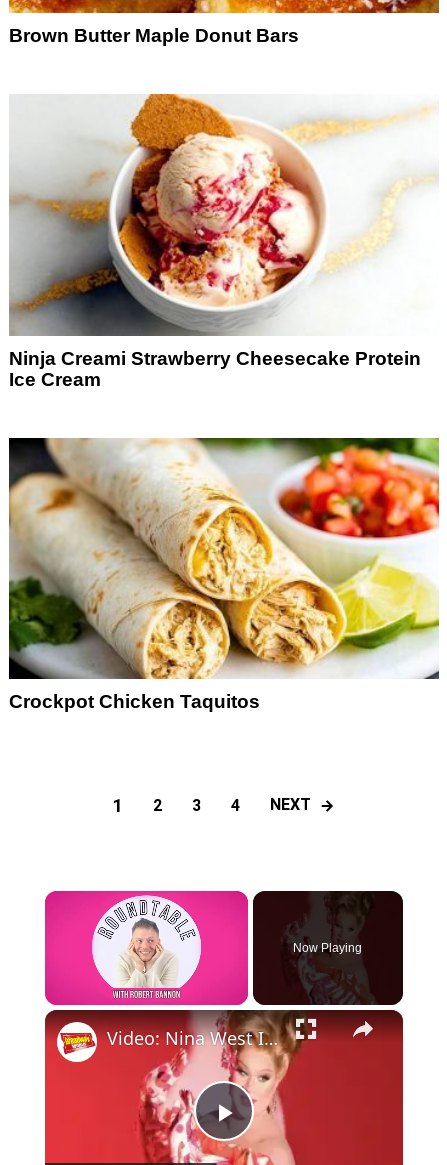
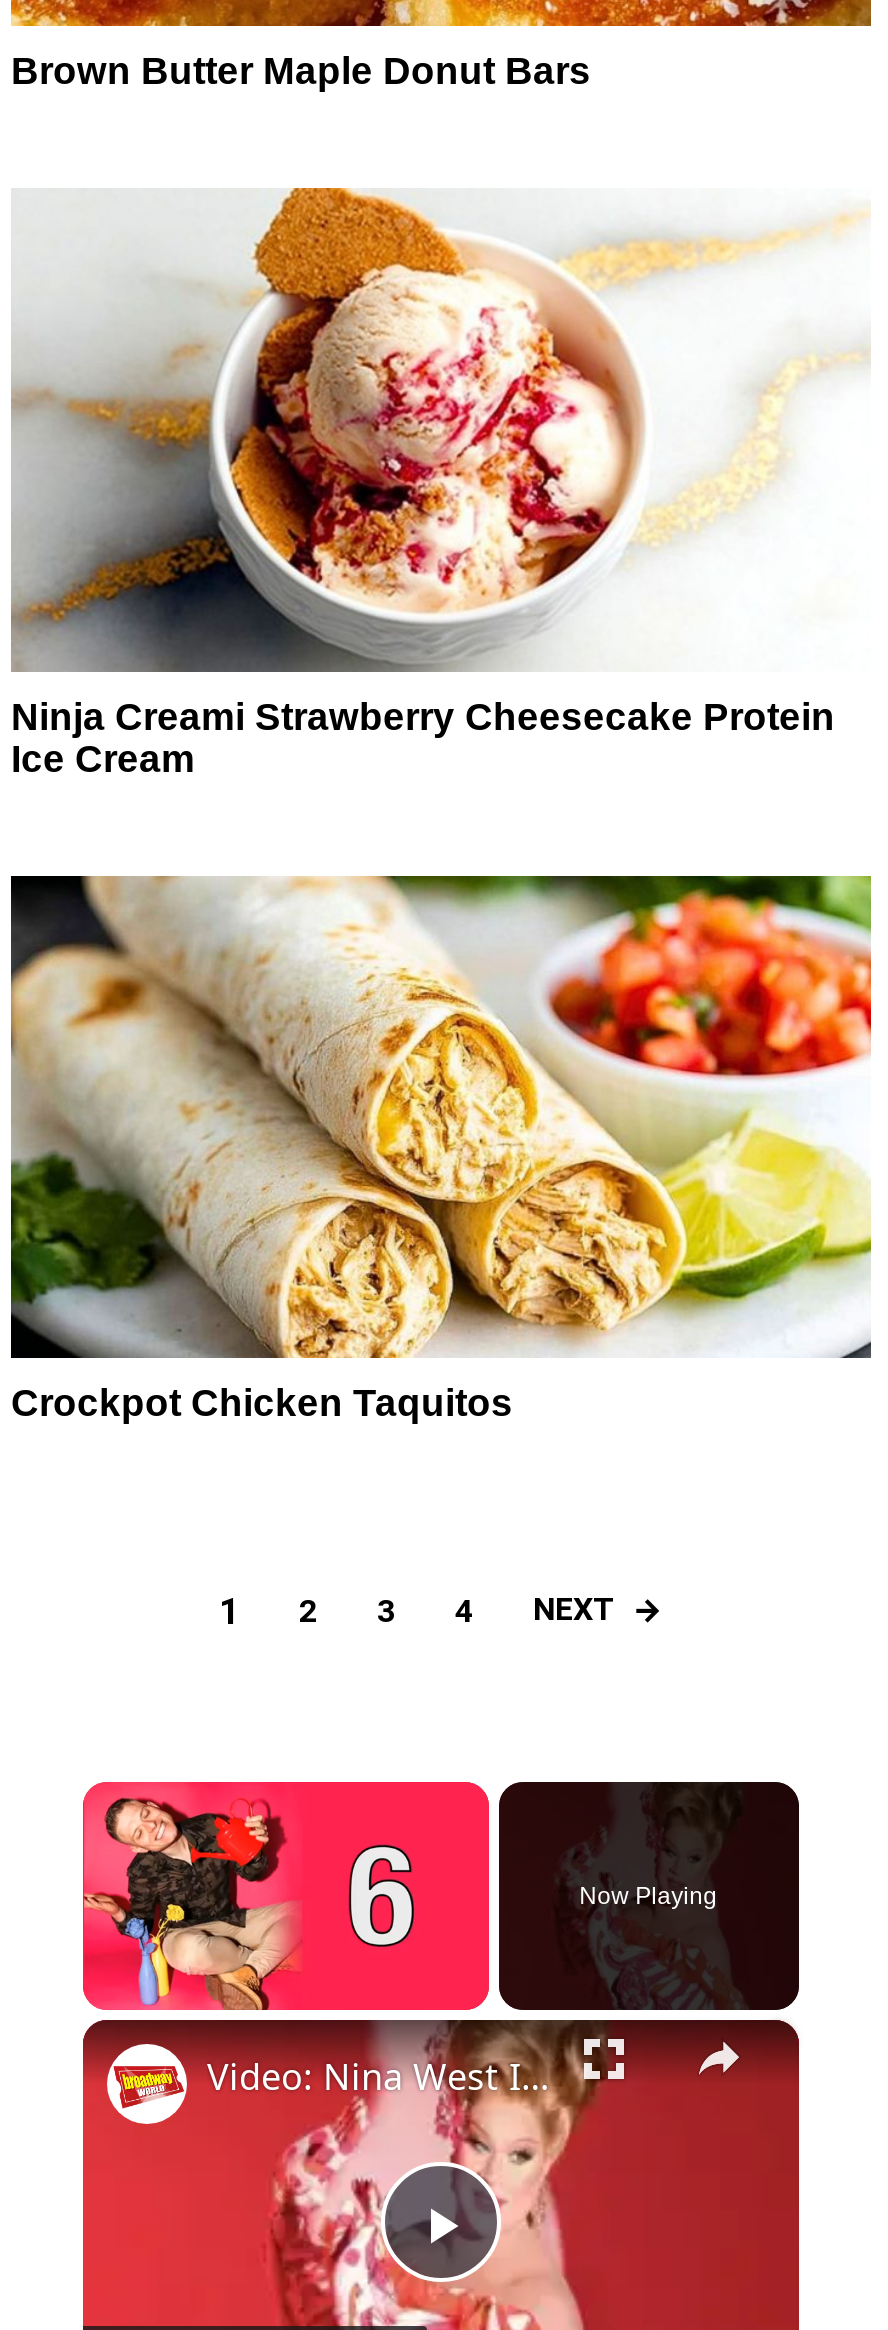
[45,891,248,1005] [image] -> [83,1782,489,2012] [image]

